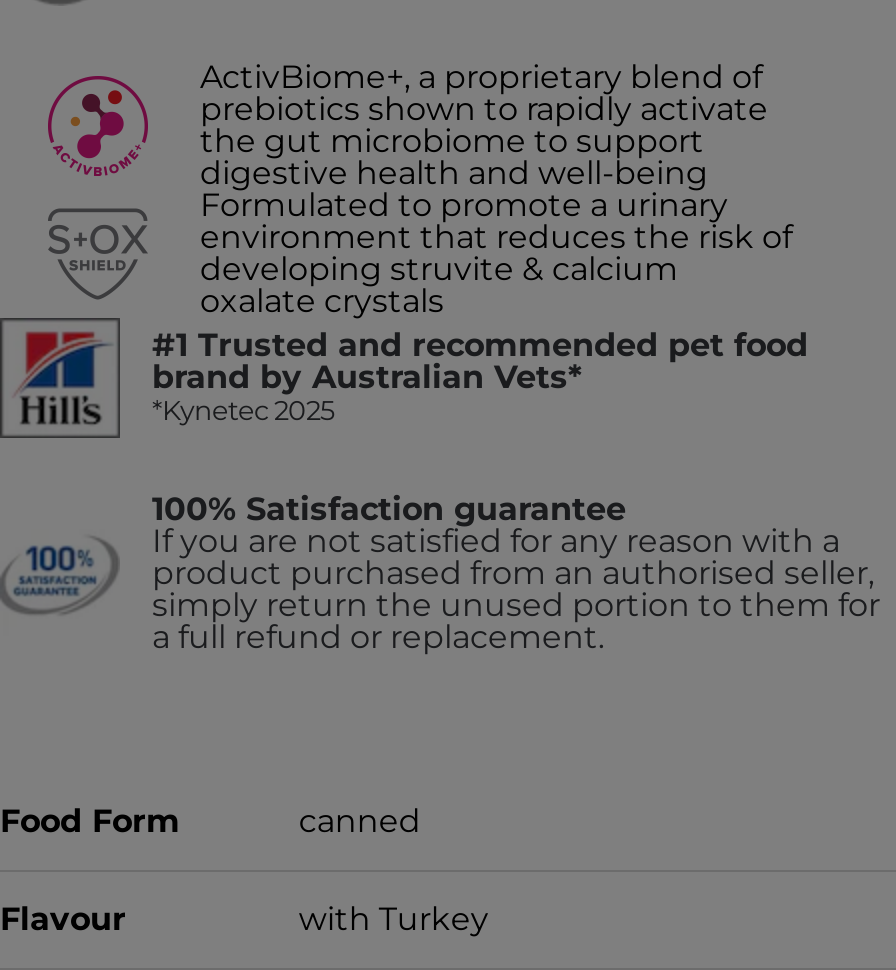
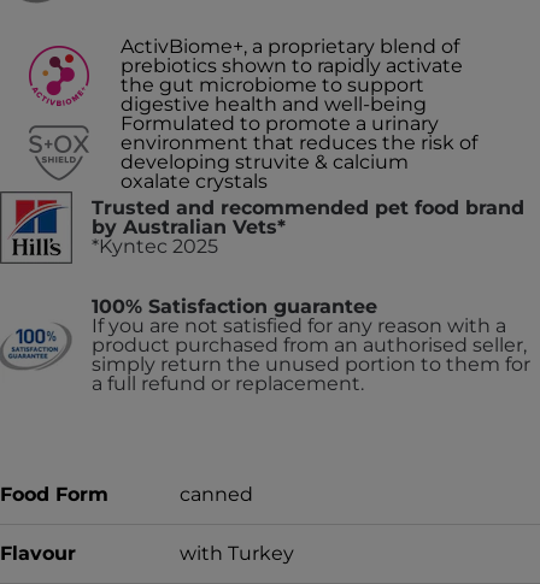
[152,326,808,426] #1 Trusted and recommended pet food | brand by Australian Vets* | *Kynetec 2025 -> [92,196,524,258] Trusted and recommended pet food brand | by Australian Vets* | *Kyntec 2025

